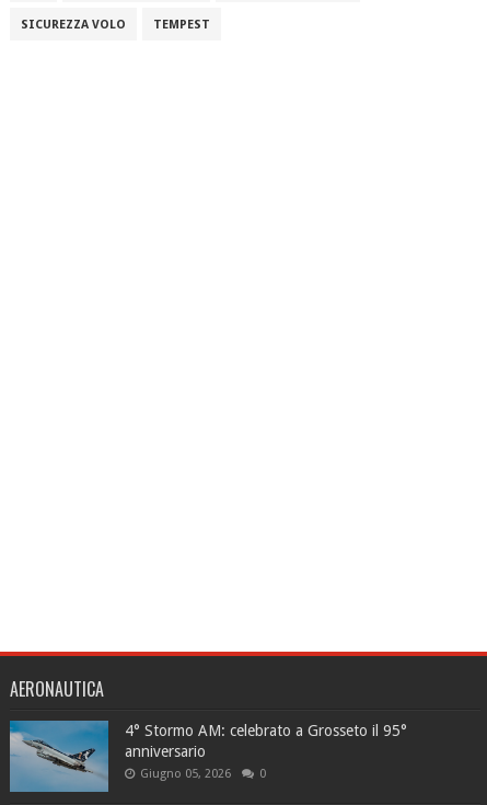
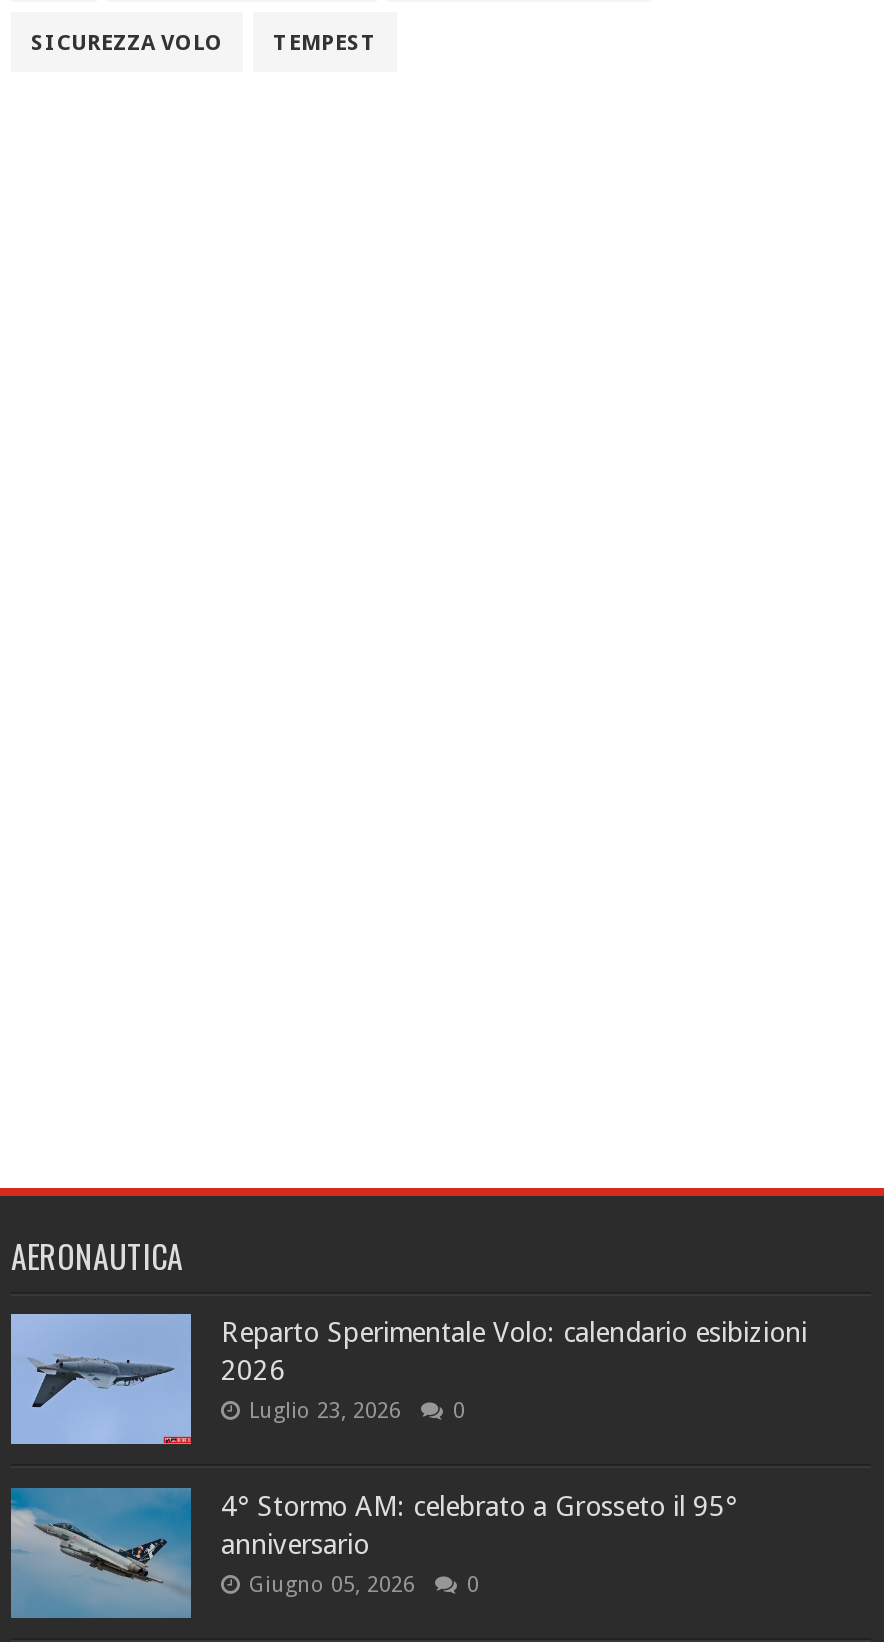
none -> [9,1312,807,1446] [image] | Reparto Sperimentale Volo: calendario esibizioni | 2026 | Luglio 23, 2026 | 0

